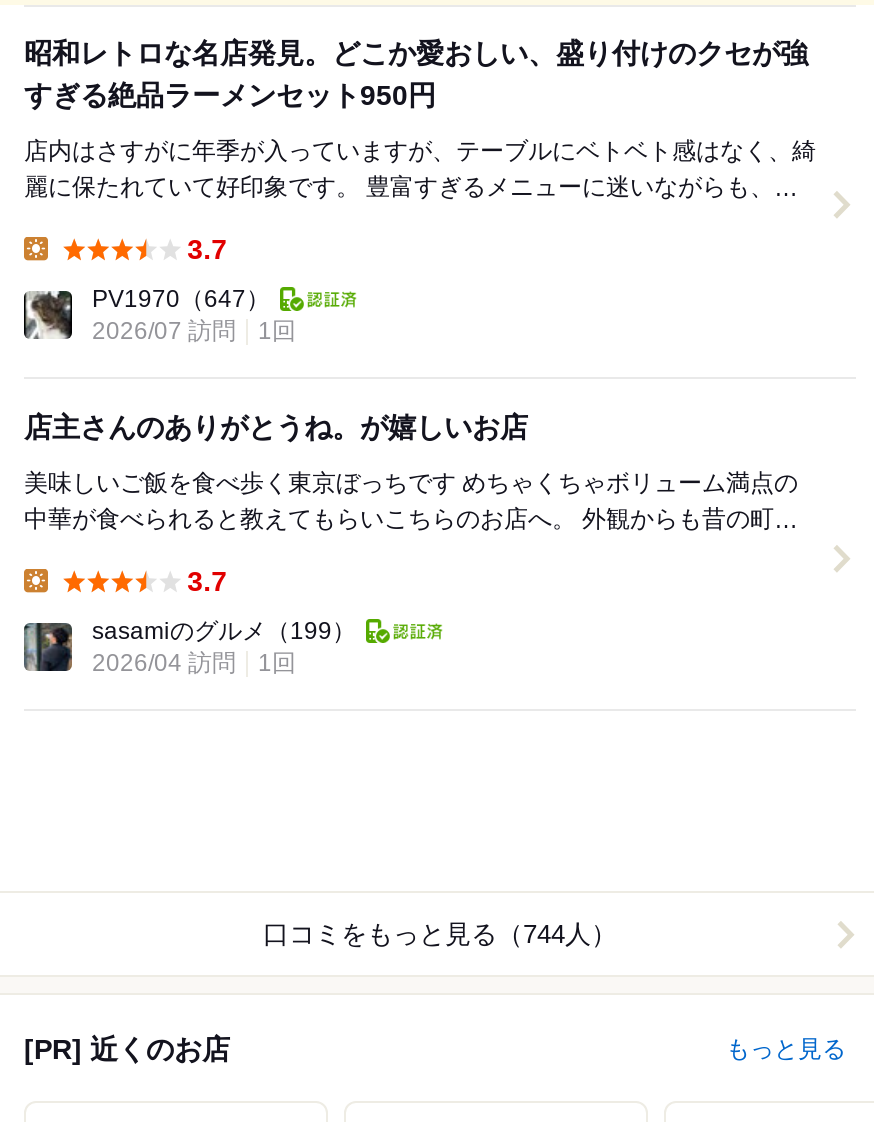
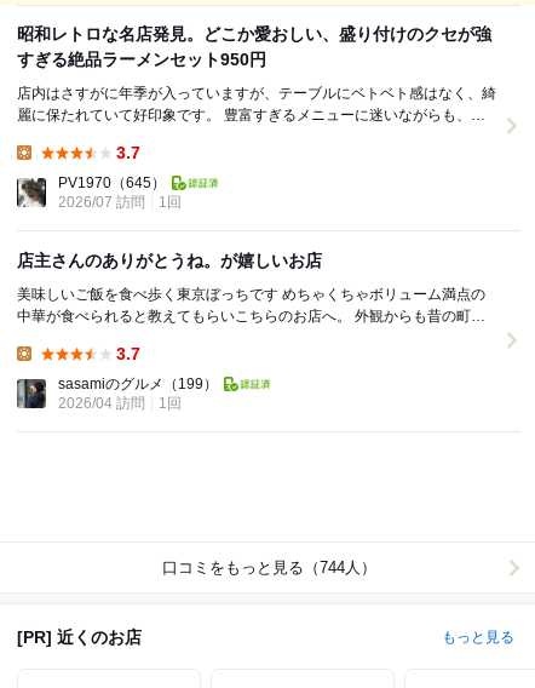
[92,286,270,314] PV1970（647） -> [58,175,166,192] PV1970（645）

